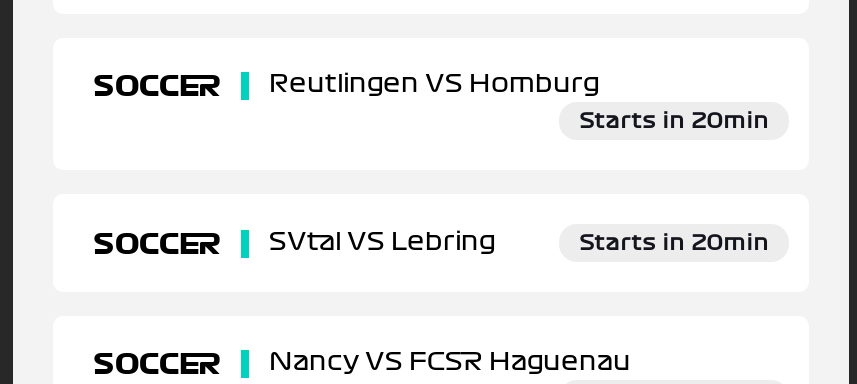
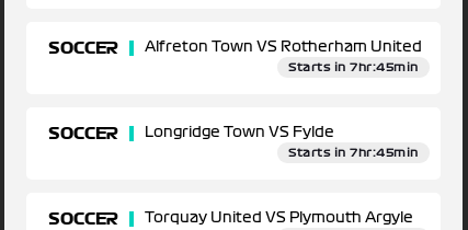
[269,72,599,96] Reutlingen VS Homburg -> [145,41,422,54] Alfreton Town VS Rotherham United
[579,110,769,132] Starts in 20min -> [288,61,418,73] Starts in 7hr:45min
[269,230,769,254] SVtal VS Lebring | Starts in 20min -> [145,126,418,159] Longridge Town VS Fylde | Starts in 7hr:45min
[269,350,631,374] Nancy VS FCSR Haguenau -> [145,211,413,225] Torquay United VS Plymouth Argyle

